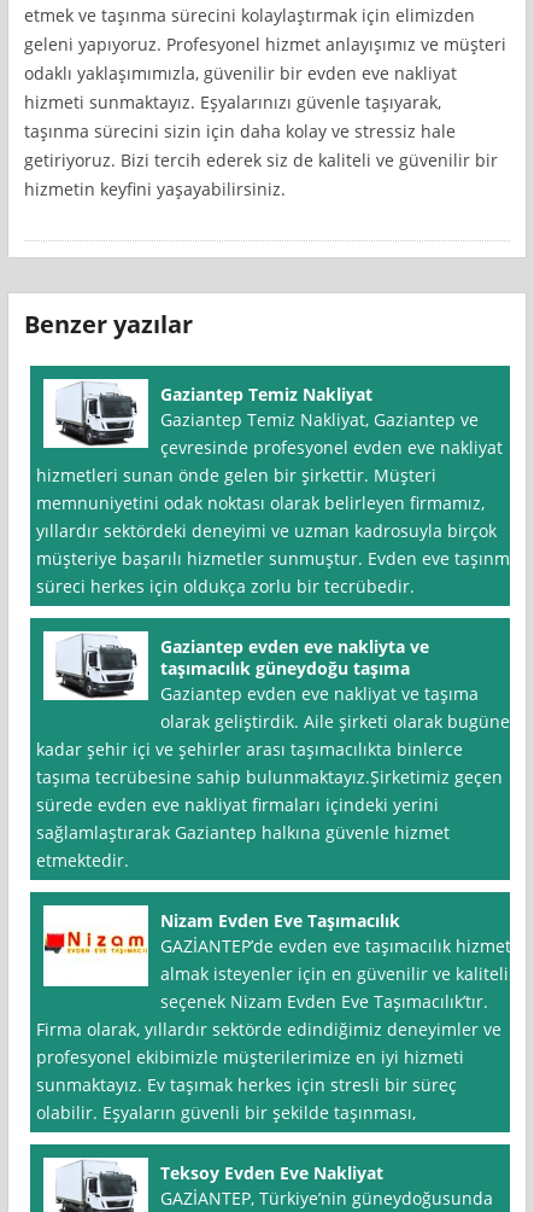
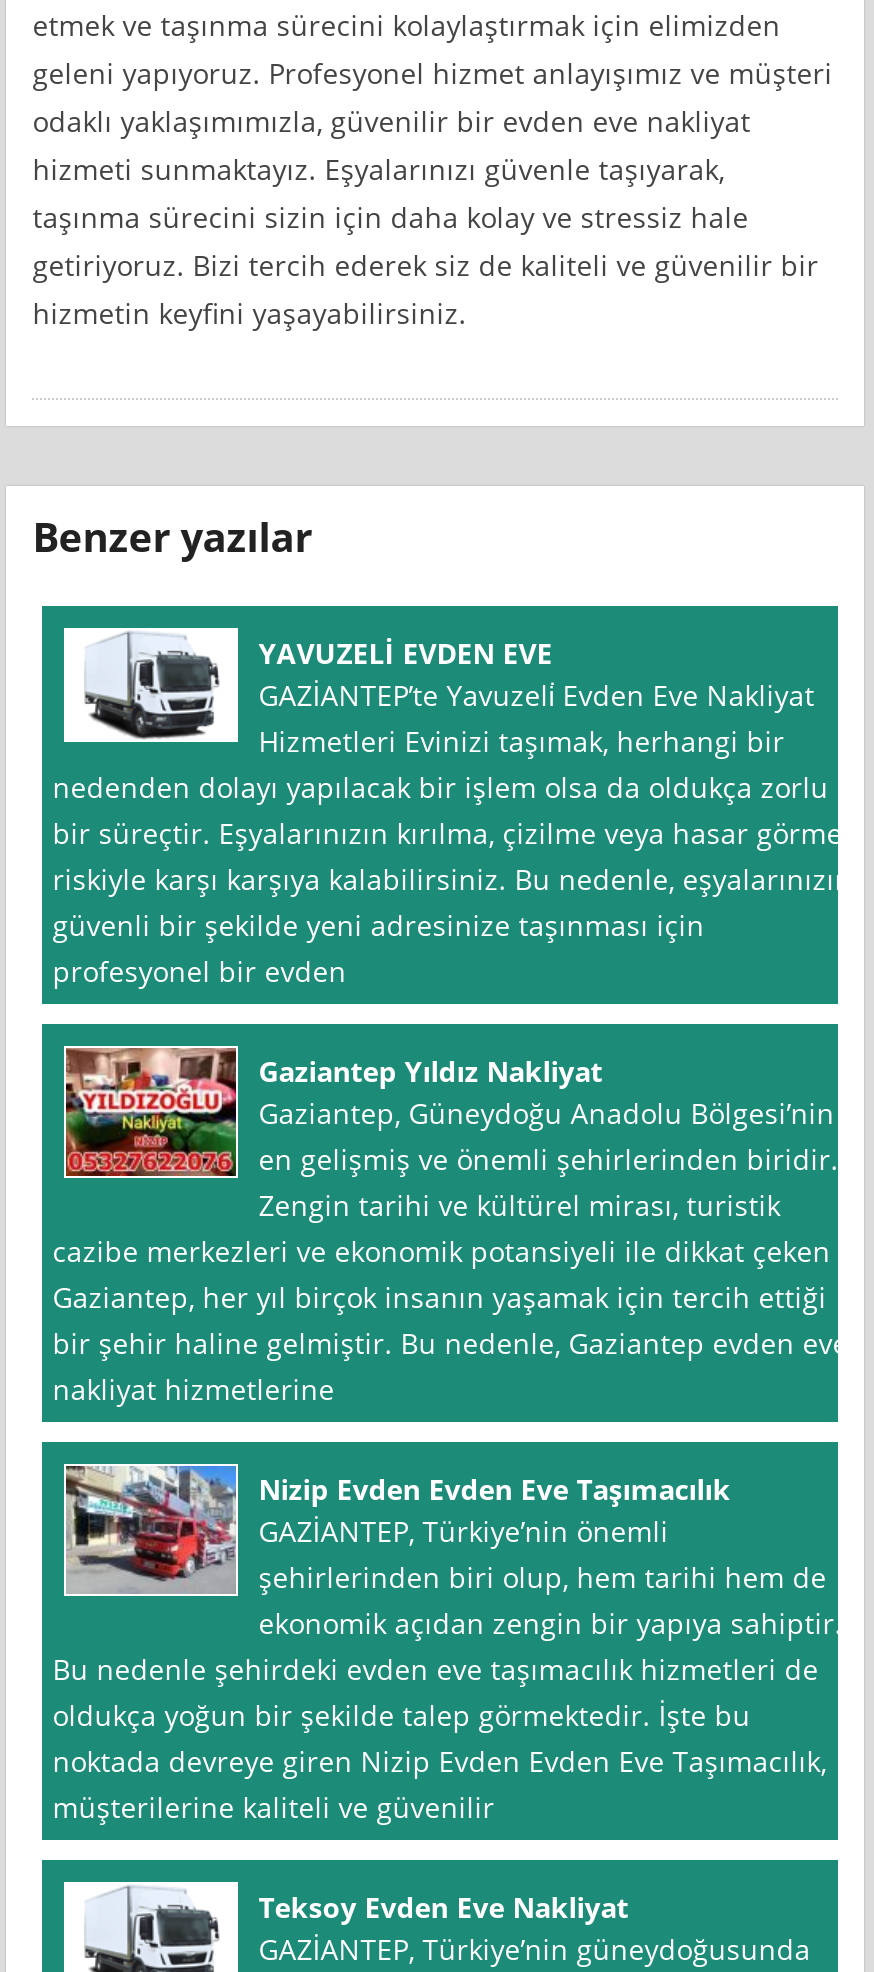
[37,383,520,598] Gaziantep Temiz Nakliyat | Gaziantep Temiz Nakliyat, Gaziantep ve | çevresinde profesyonel evden eve nakliyat | hizmetleri sunan önde gelen bir şirkettir. Müşteri | memnuniyetini odak noktası olarak belirleyen firmamız, | yıllardır sektördeki deneyimi ve uzman kadrosuyla birçok | müşteriye başarılı hizmetler sunmuştur. Evden eve taşınma | süreci herkes için oldukça zorlu bir tecrübedir. -> [53,635,853,991] YAVUZELİ EVDEN EVE | GAZİANTEP’te Yavuzeli̇ Evden Eve Nakliyat | Hizmetleri Evinizi taşımak, herhangi bir | nedenden dolayı yapılacak bir işlem olsa da oldukça zorlu | bir süreçtir. Eşyalarınızın kırılma, çizilme veya hasar görme | riskiyle karşı karşıya kalabilirsiniz. Bu nedenle, eşyalarınızın | güvenli bir şekilde yeni adresinize taşınması için | profesyonel bir evden
[37,631,510,872] [image] | Gaziantep evden eve nakliyta ve | taşımacılık güneydoğu taşıma | Gaziantep evden eve nakliyat ve taşıma | olarak geliştirdik. Aile şirketi olarak bugüne | kadar şehir içi ve şehirler arası taşımacılıkta binlerce | taşıma tecrübesine sahip bulunmaktayız.Şirketimiz geçen | sürede evden eve nakliyat firmaları içindeki yerini | sağlamlaştırarak Gaziantep halkına güvenle hizmet | etmektedir. -> [53,1046,849,1409] [image] | Gaziantep Yıldız Nakliyat | Gaziantep, Güneydoğu Anadolu Bölgesi’nin | en gelişmiş ve önemli şehirlerinden biridir. | Zengin tarihi ve kültürel mirası, turistik | cazibe merkezleri ve ekonomik potansiyeli ile dikkat çeken | Gaziantep, her yıl birçok insanın yaşamak için tercih ettiği | bir şehir haline gelmiştir. Bu nedenle, Gaziantep evden eve | nakliyat hizmetlerine
[37,905,516,1124] [image] | Nizam Evden Eve Taşımacılık | GAZİANTEP’de evden eve taşımacılık hizmeti | almak isteyenler için en güvenilir ve kaliteli | seçenek Nizam Evden Eve Taşımacılık’tır. | Firma olarak, yıllardır sektörde edindiğimiz deneyimler ve | profesyonel ekibimizle müşterilerimize en iyi hizmeti | sunmaktayız. Ev taşımak herkes için stresli bir süreç | olabilir. Eşyaların güvenli bir şekilde taşınması, -> [53,1464,843,1827] [image] | Nizip Evden Evden Eve Taşımacılık | GAZİANTEP, Türkiye’nin önemli | şehirlerinden biri olup, hem tarihi hem de | ekonomik açıdan zengin bir yapıya sahiptir. | Bu nedenle şehirdeki evden eve taşımacılık hizmetleri de | oldukça yoğun bir şekilde talep görmektedir. İşte bu | noktada devreye giren Nizip Evden Evden Eve Taşımacılık, | müşterilerine kaliteli ve güvenilir

